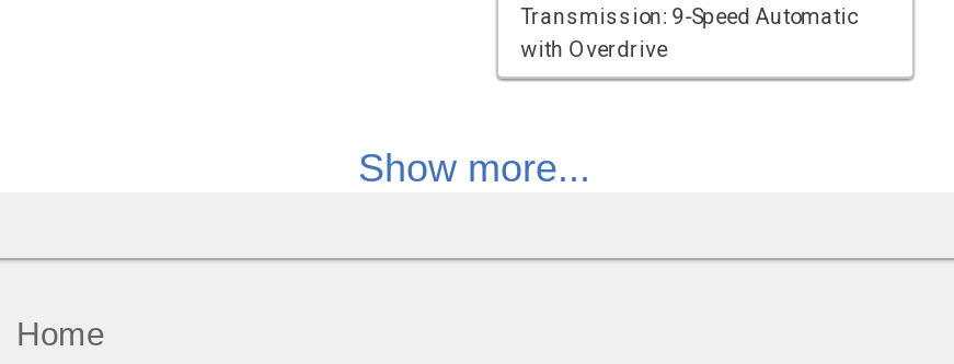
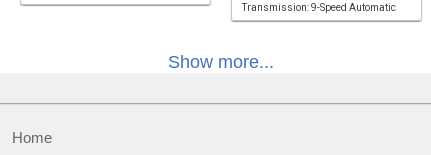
[520,38,667,62] with Overdrive -> none

